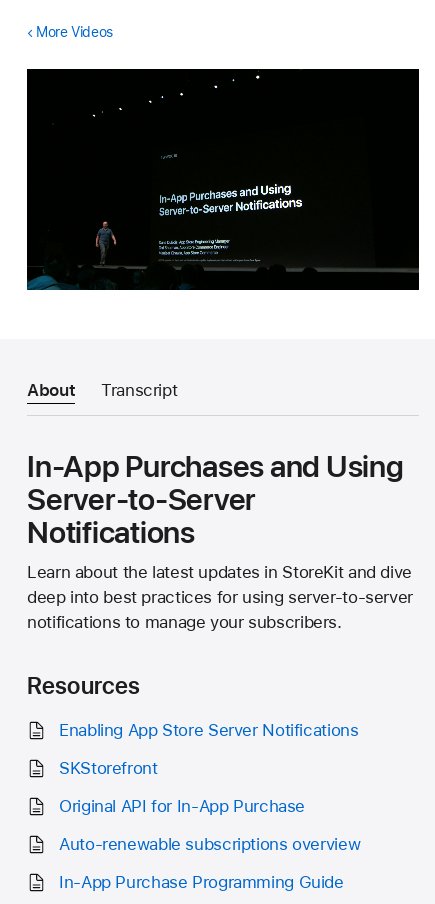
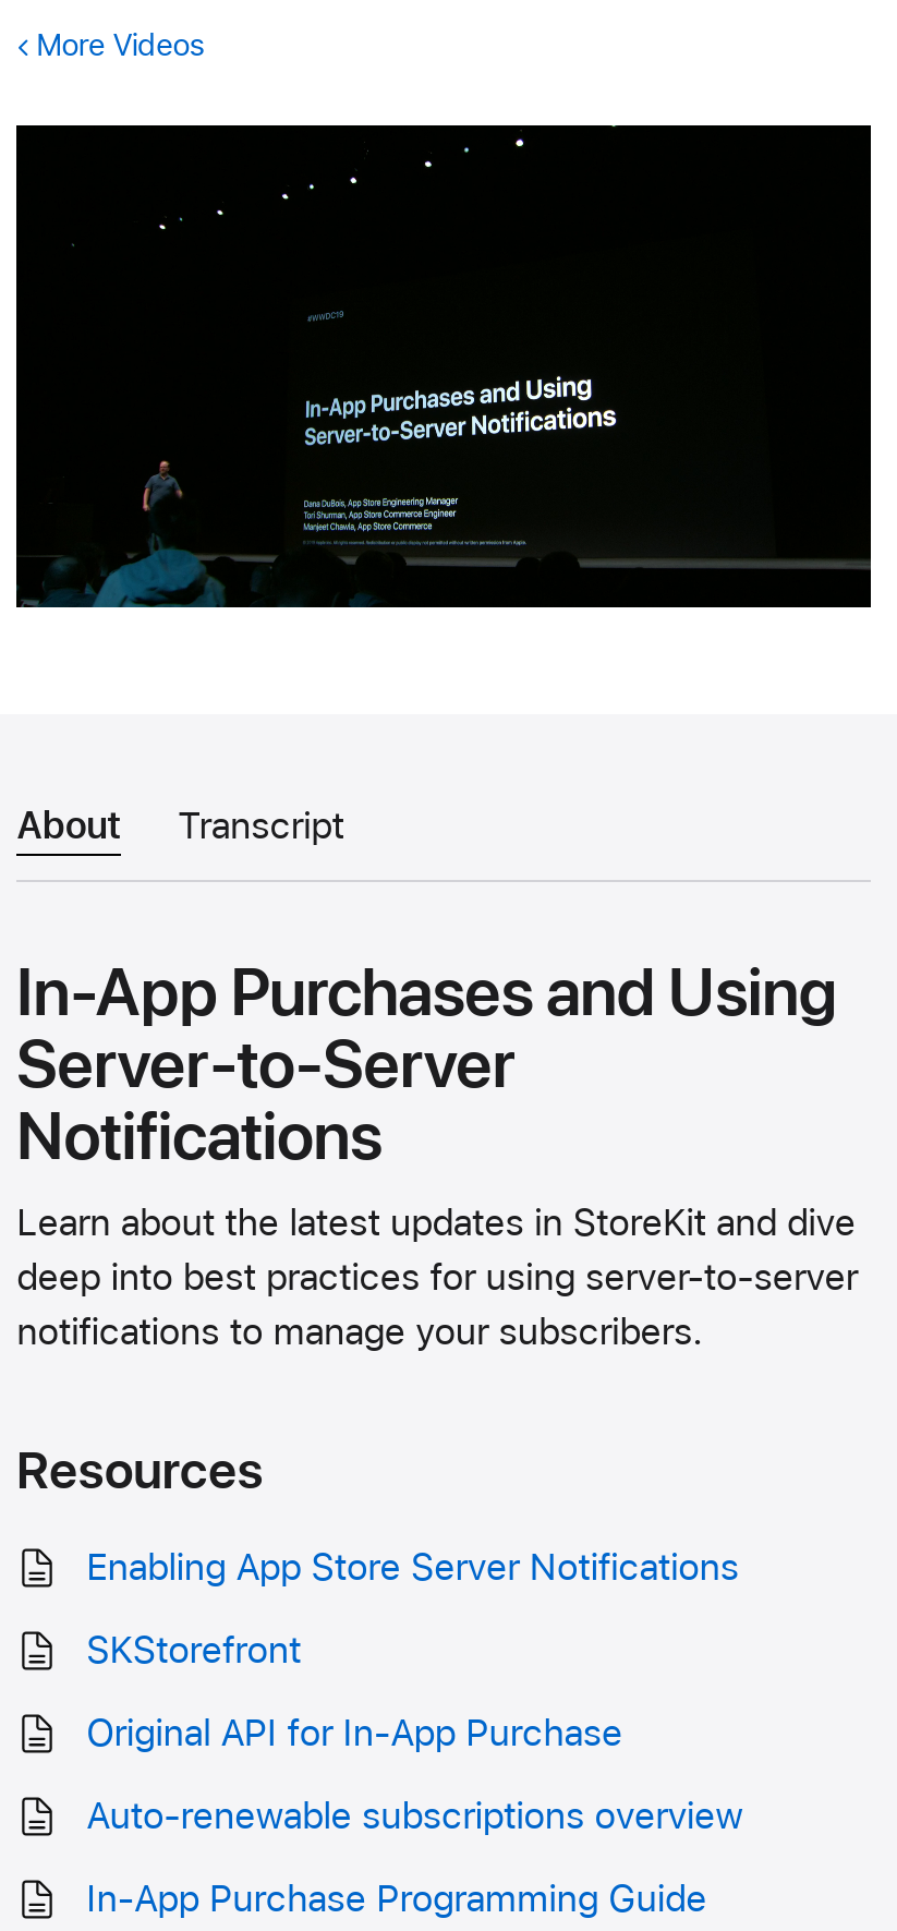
[27,221,121,290] [image] -> [16,459,223,607] [image]

